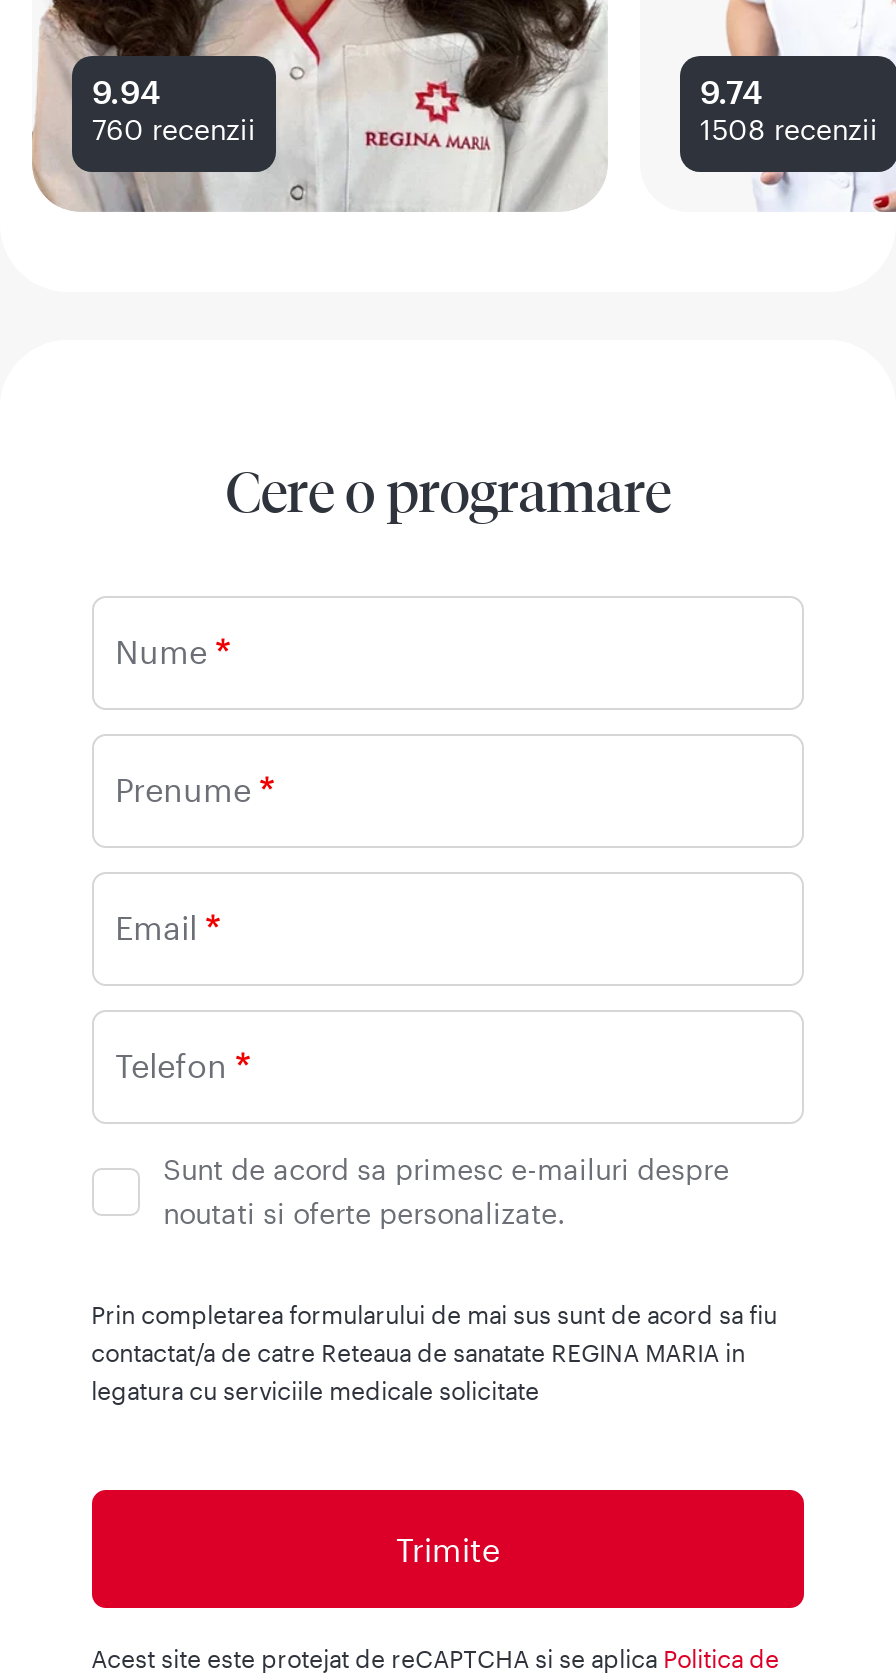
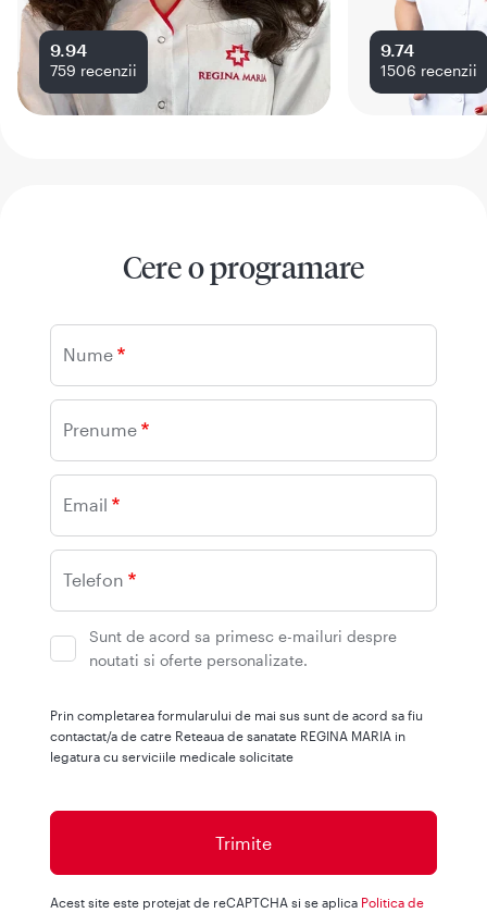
[92,112,256,146] 760 recenzii -> [50,61,137,80] 759 recenzii
[700,112,878,146] 1508 recenzii -> [380,61,477,80] 1506 recenzii

